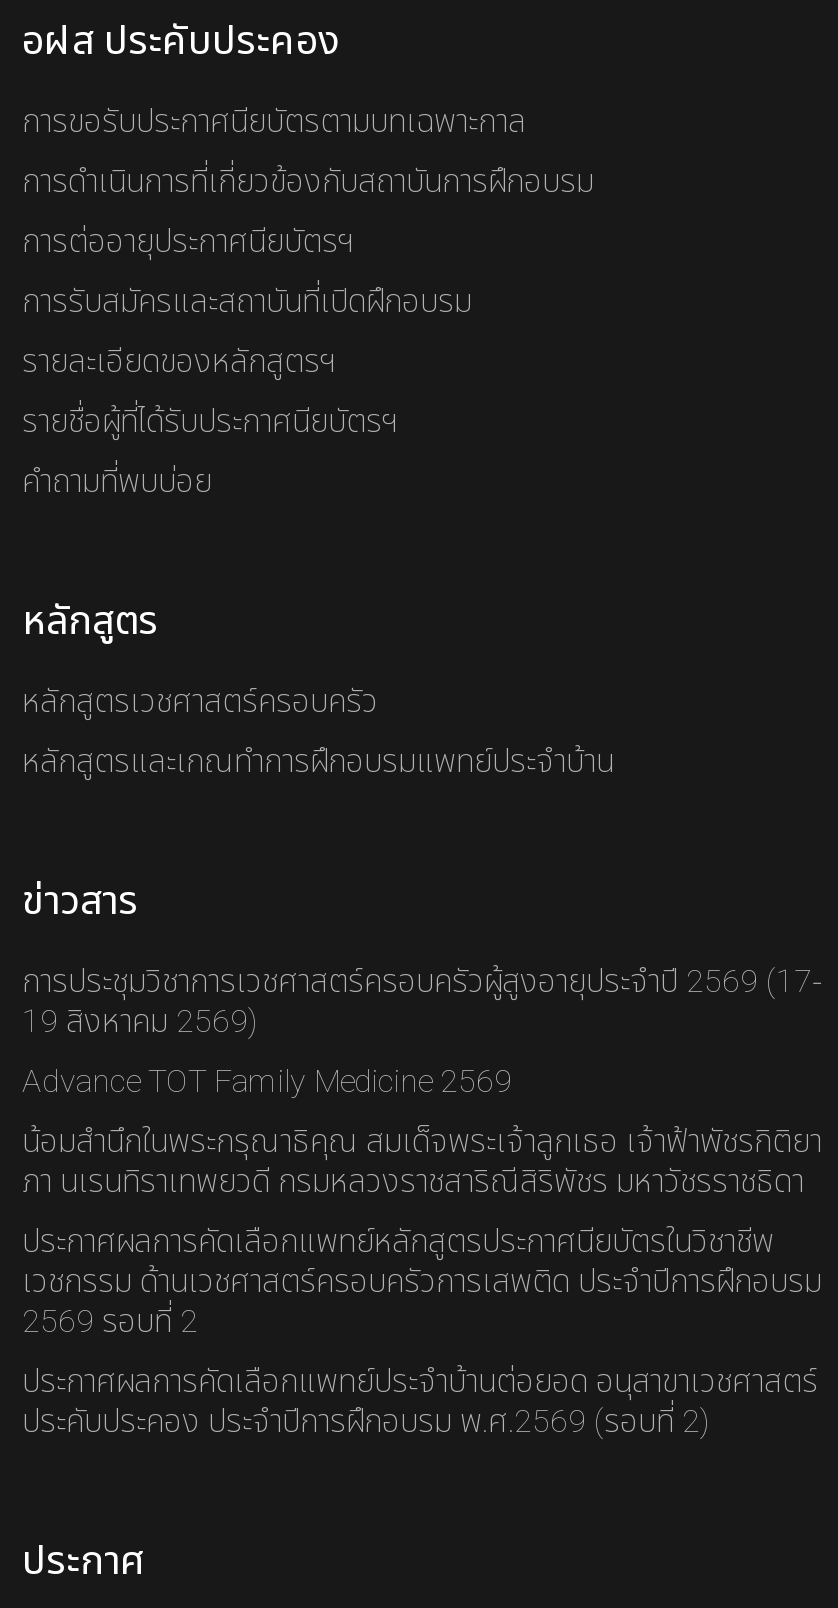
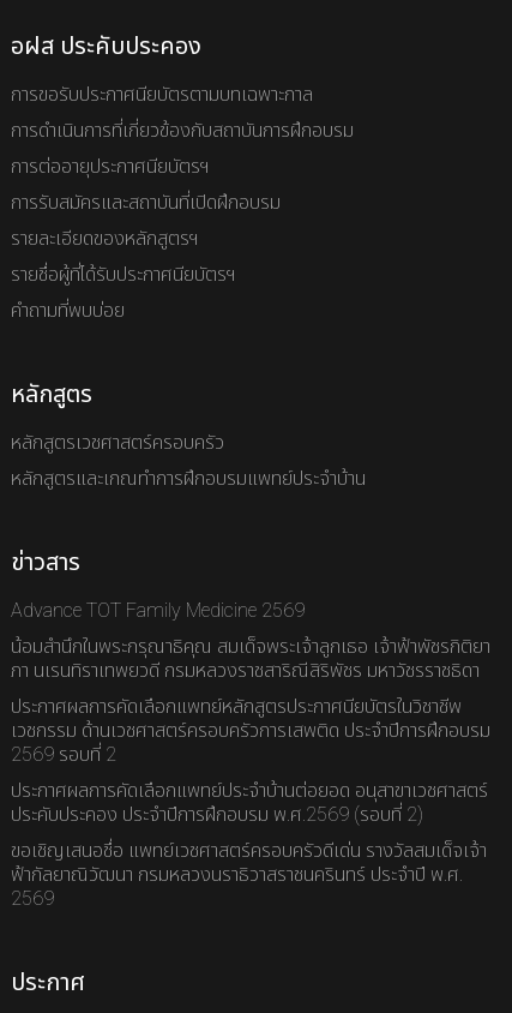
[22,958,822,1046] การประชุมวิชาการเวชศาสตร์ครอบครัวผู้สูงอายุประจำปี 2569 (17- | 19 สิงหาคม 2569) -> none
moved [22,1058,822,1446] -> [11,597,490,829]: Advance TOT Family Medicine 2569 | น้อมสำนึกในพระกรุณาธิคุณ สมเด็จพระเจ้าลูกเธอ เจ้าฟ้าพัชรกิติยา | ภา นเรนทิราเทพยวดี กรมหลวงราชสาริณีสิริพัชร มหาวัชรราชธิดา | ประกาศผลการคัดเลือกแพทย์หลักสูตรประกาศนียบัตรในวิชาชีพ | เวชกรรม ด้านเวชศาสตร์ครอบครัวการเสพติด ประจำปีการฝึกอบรม | 2569 รอบที่ 2 | ประกาศผลการคัดเลือกแพทย์ประจำบ้านต่อยอด อนุสาขาเวชศาสตร์ | ประคับประคอง ประจำปีการฝึกอบรม พ.ศ.2569 (รอบที่ 2)
none -> [11,837,487,913] ขอเชิญเสนอชื่อ แพทย์เวชศาสตร์ครอบครัวดีเด่น รางวัลสมเด็จเจ้า | ฟ้ากัลยาณิวัฒนา กรมหลวงนราธิวาสราชนครินทร์ ประจำปี พ.ศ. | 2569

